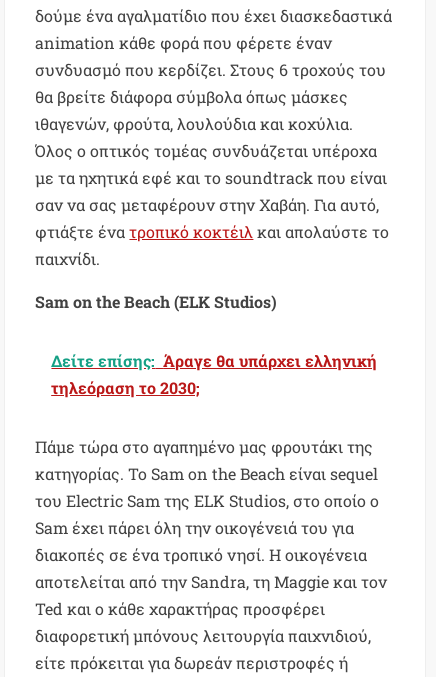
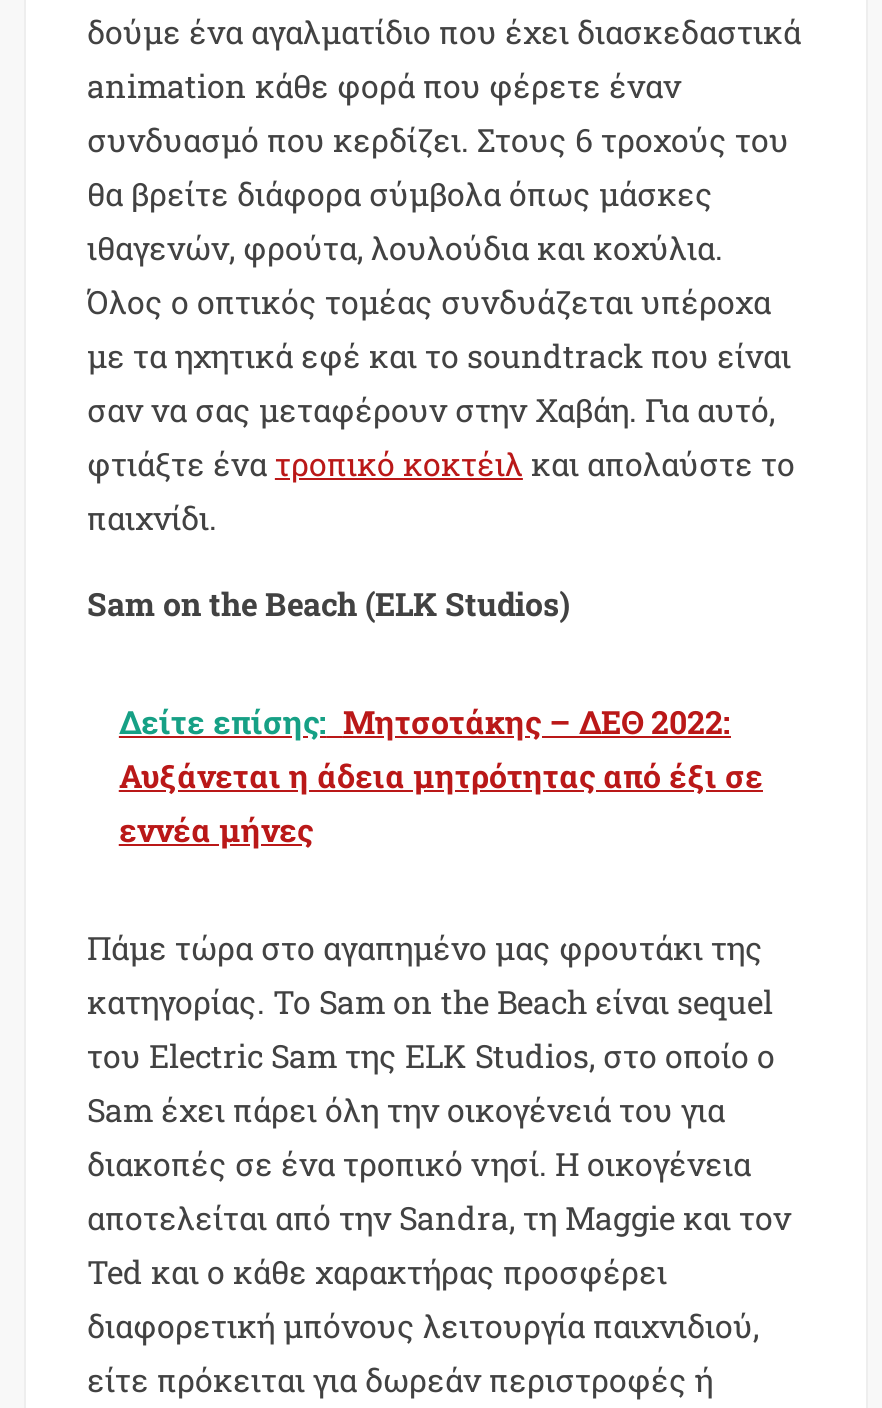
[51,350,377,398] Δείτε επίσης: Άραγε θα υπάρχει ελληνική | τηλεόραση το 2030; -> [119,700,763,850] Δείτε επίσης: Μητσοτάκης – ΔΕΘ 2022: | Αυξάνεται η άδεια μητρότητας από έξι σε | εννέα μήνες

